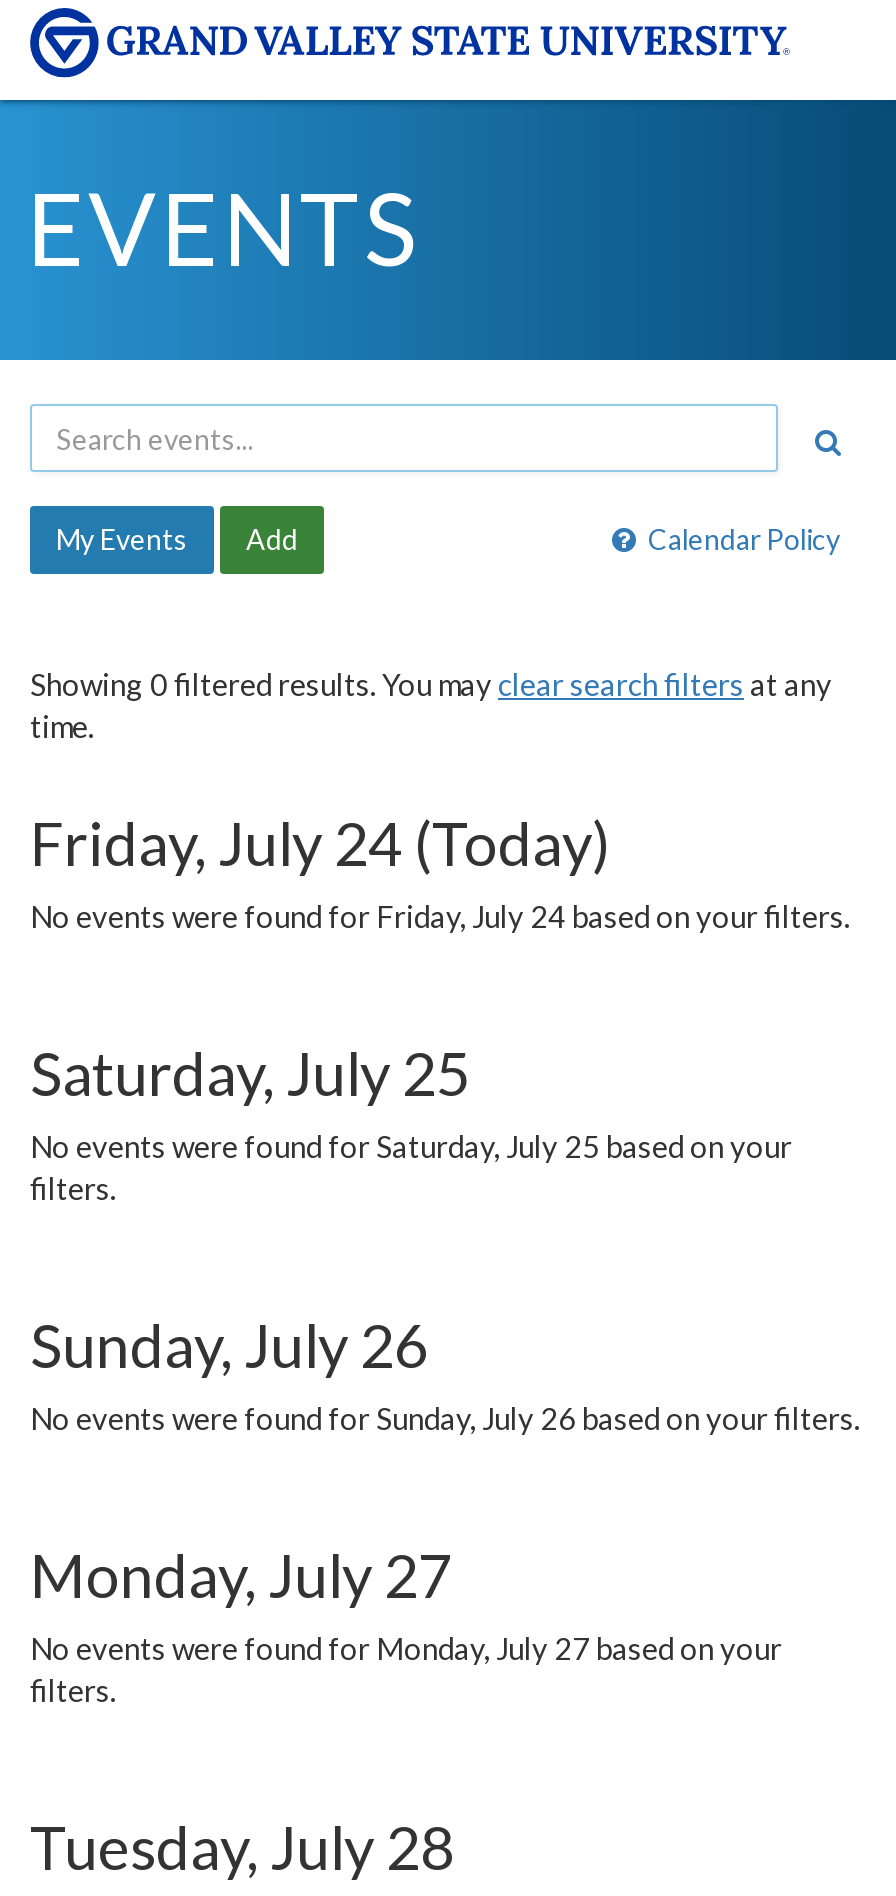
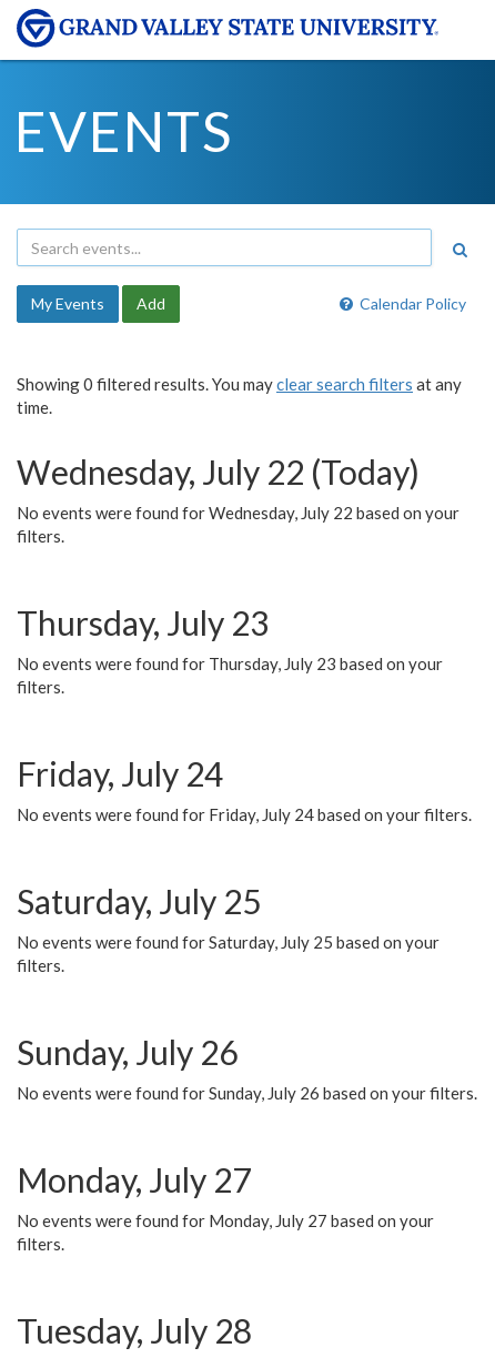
[30,806,610,878] Friday, July 24 (Today) -> [17,452,459,793] Wednesday, July 22 (Today) | No events were found for Wednesday, July 22 based on your | filters. | Thursday, July 23 | No events were found for Thursday, July 23 based on your | filters. | Friday, July 24

